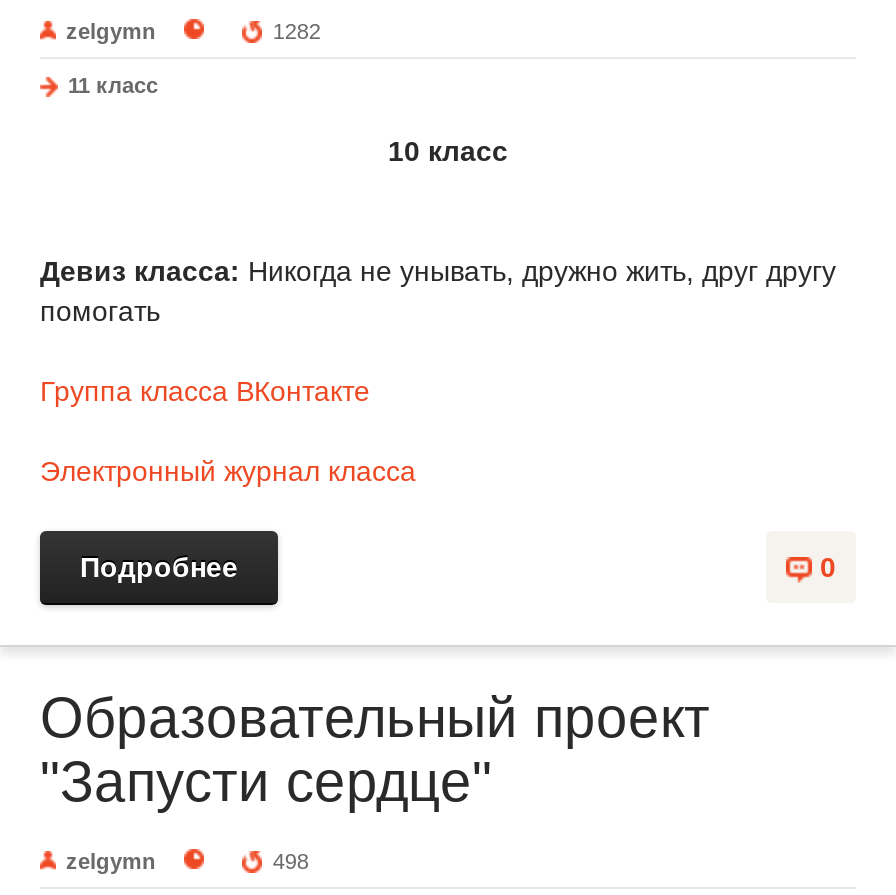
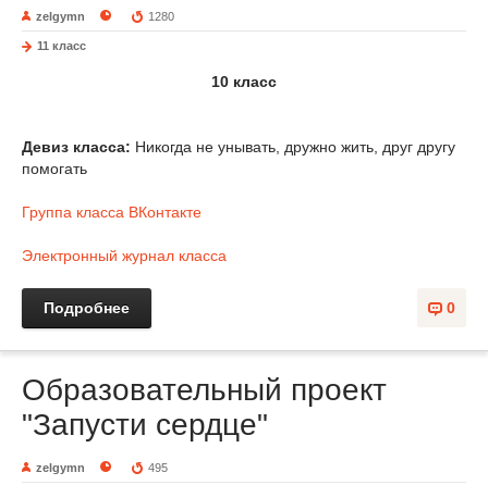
[273,19,321,43] 1282 -> [149,10,175,23] 1280
[273,849,309,873] 498 -> [149,461,168,474] 495

